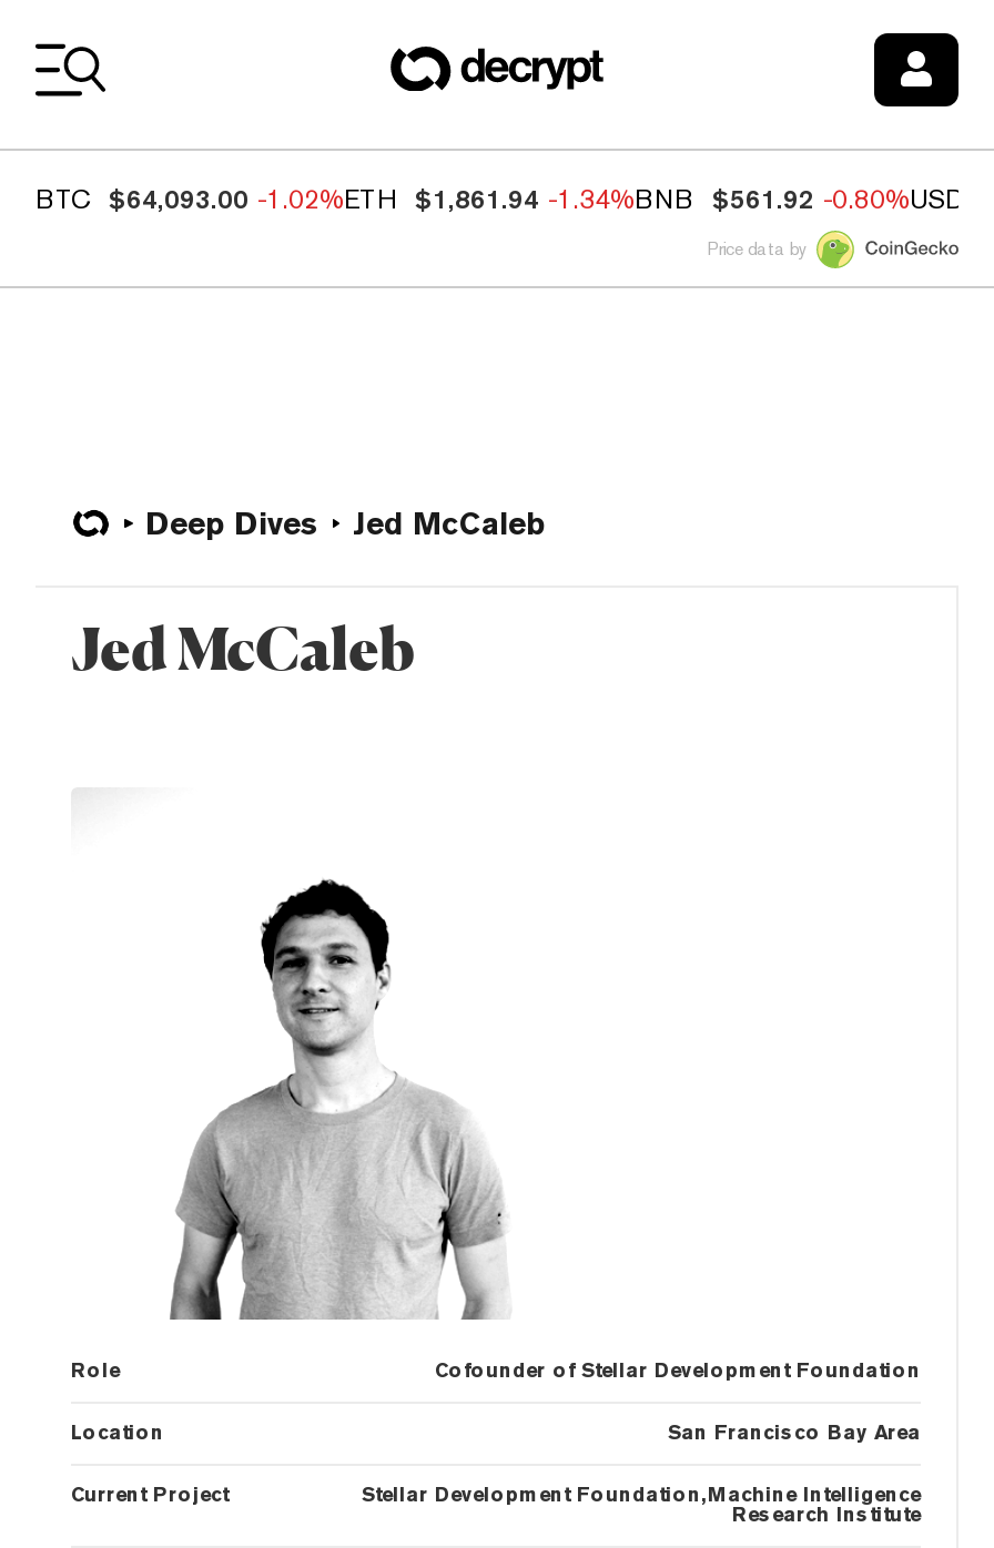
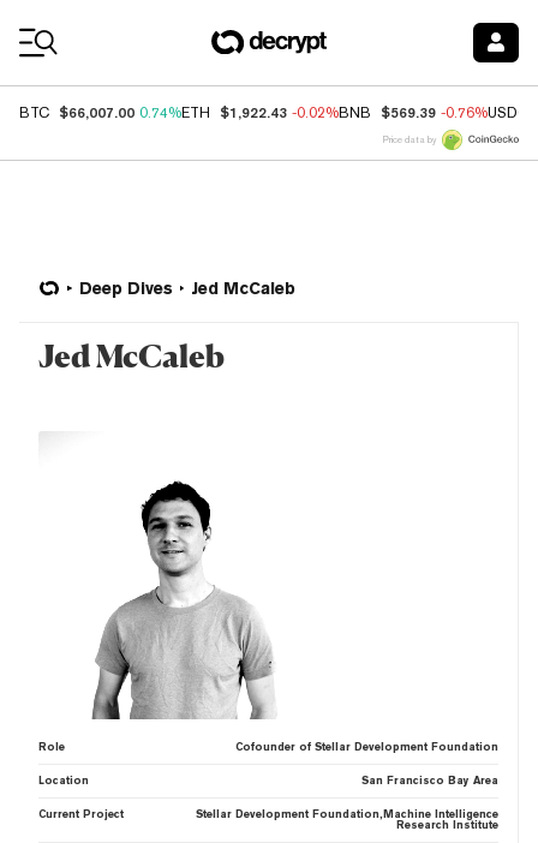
[35,182,985,215] BTC $64,093.00 -1.02%ETH $1,861.94 -1.34%BNB $561.92 -0.80%USDC -> [19,103,528,121] BTC $66,007.00 0.74%ETH $1,922.43 -0.02%BNB $569.39 -0.76%USDC

